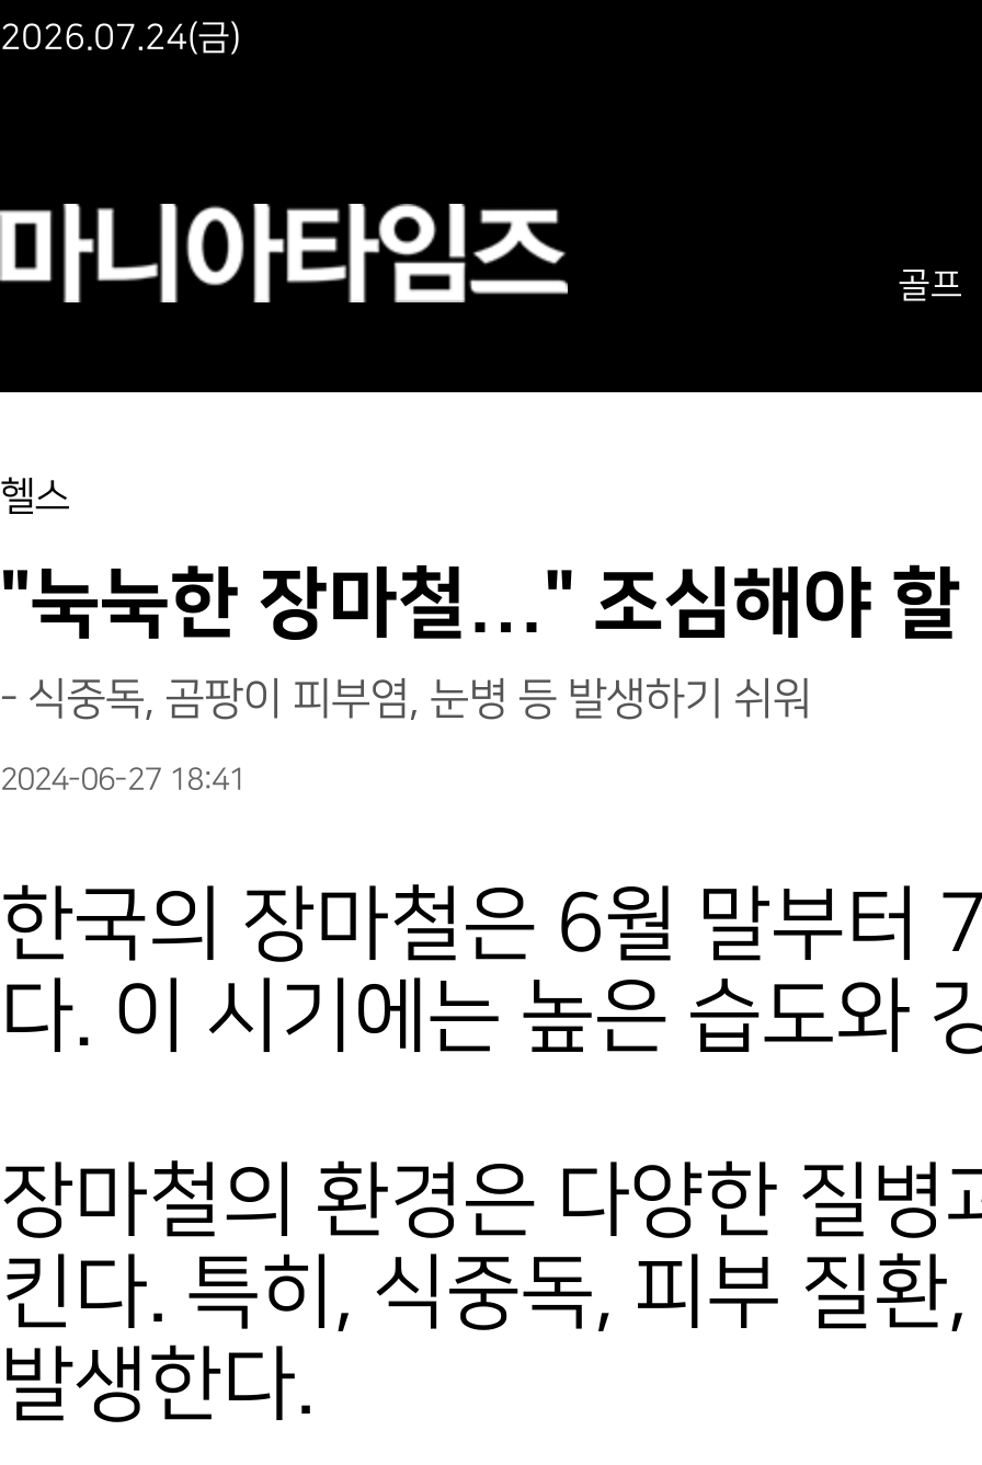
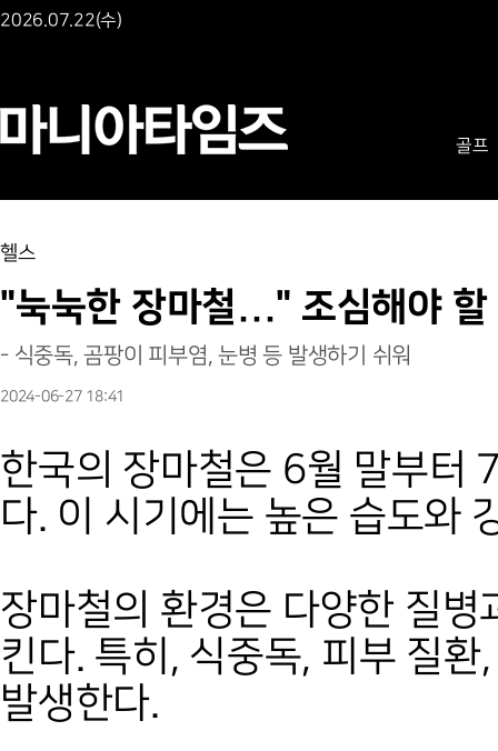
[0,20,241,57] 2026.07.24(금) -> [0,11,122,30] 2026.07.22(수)

